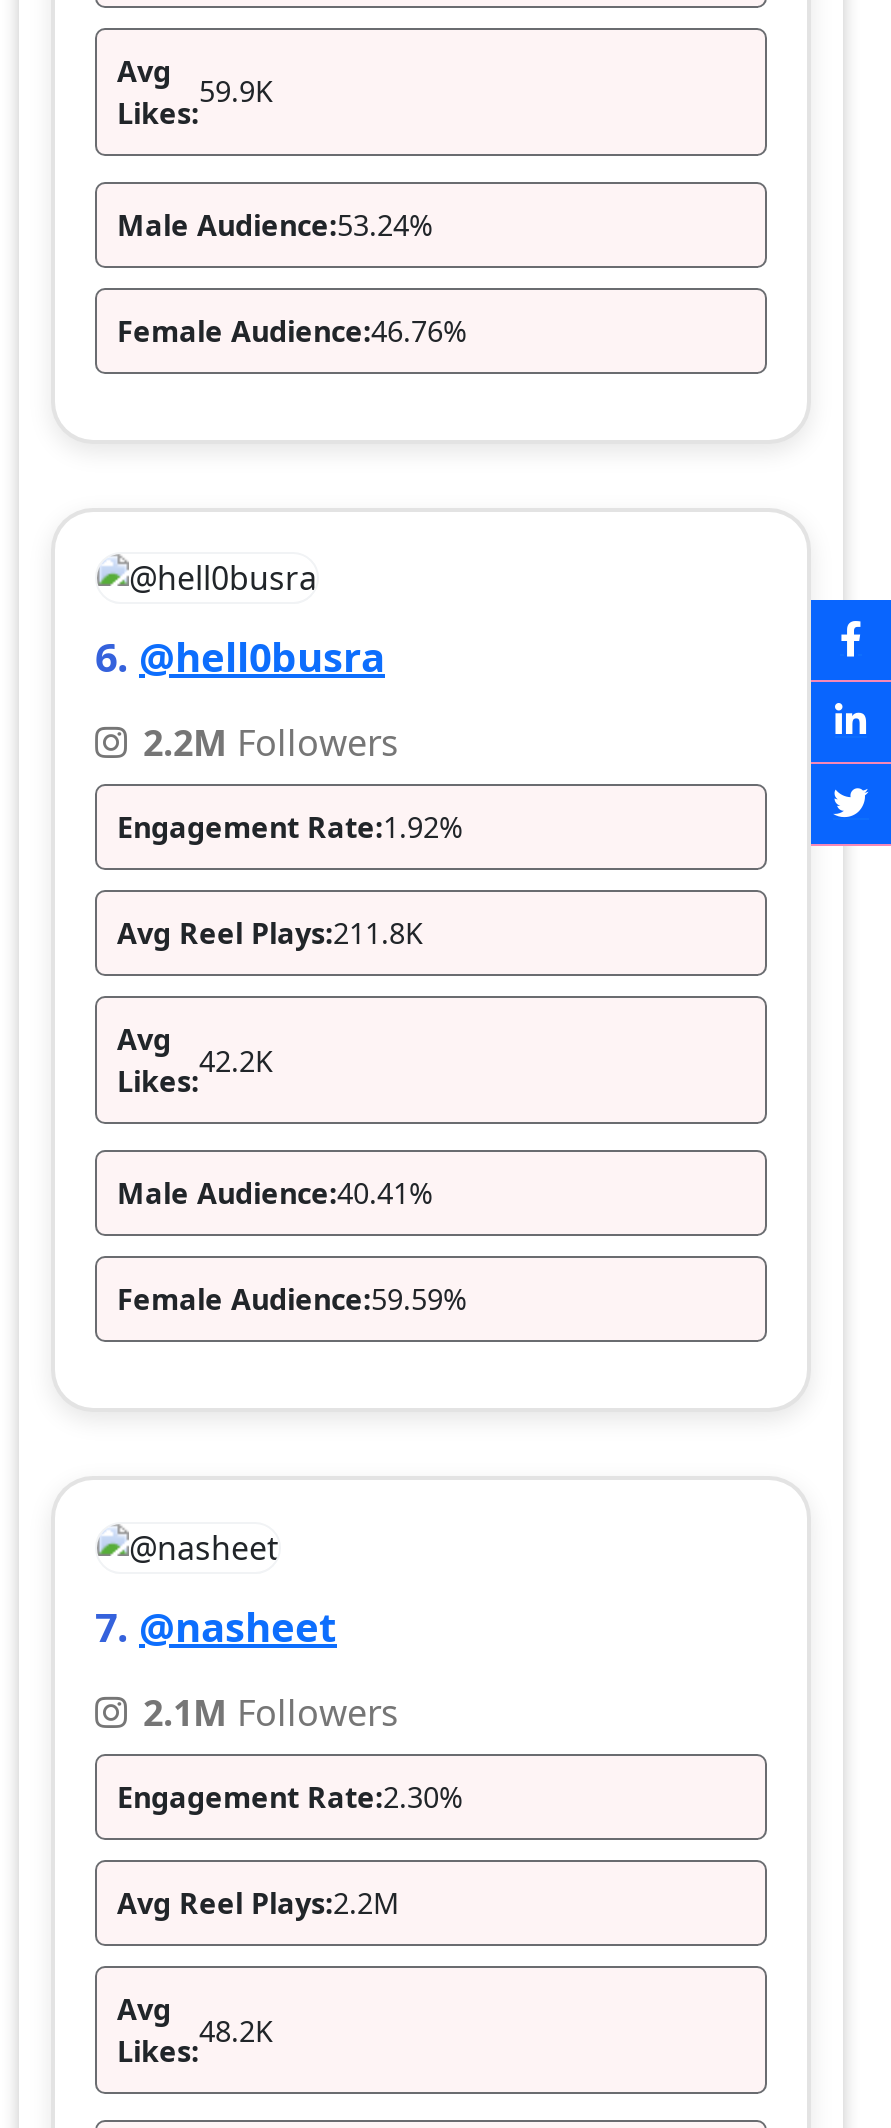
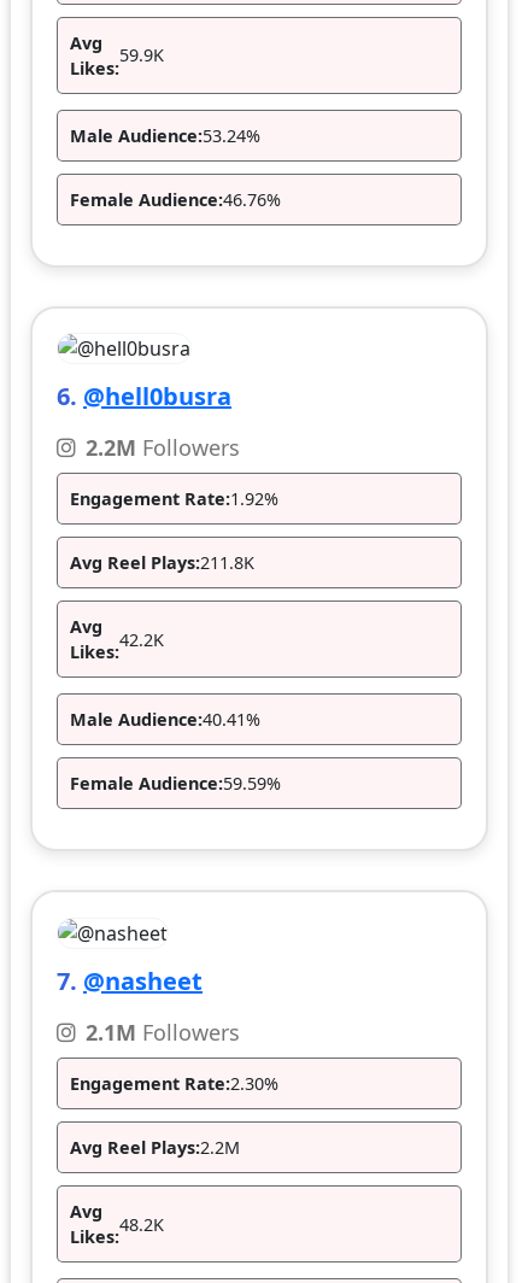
[809,598,885,848] [image] -> none

